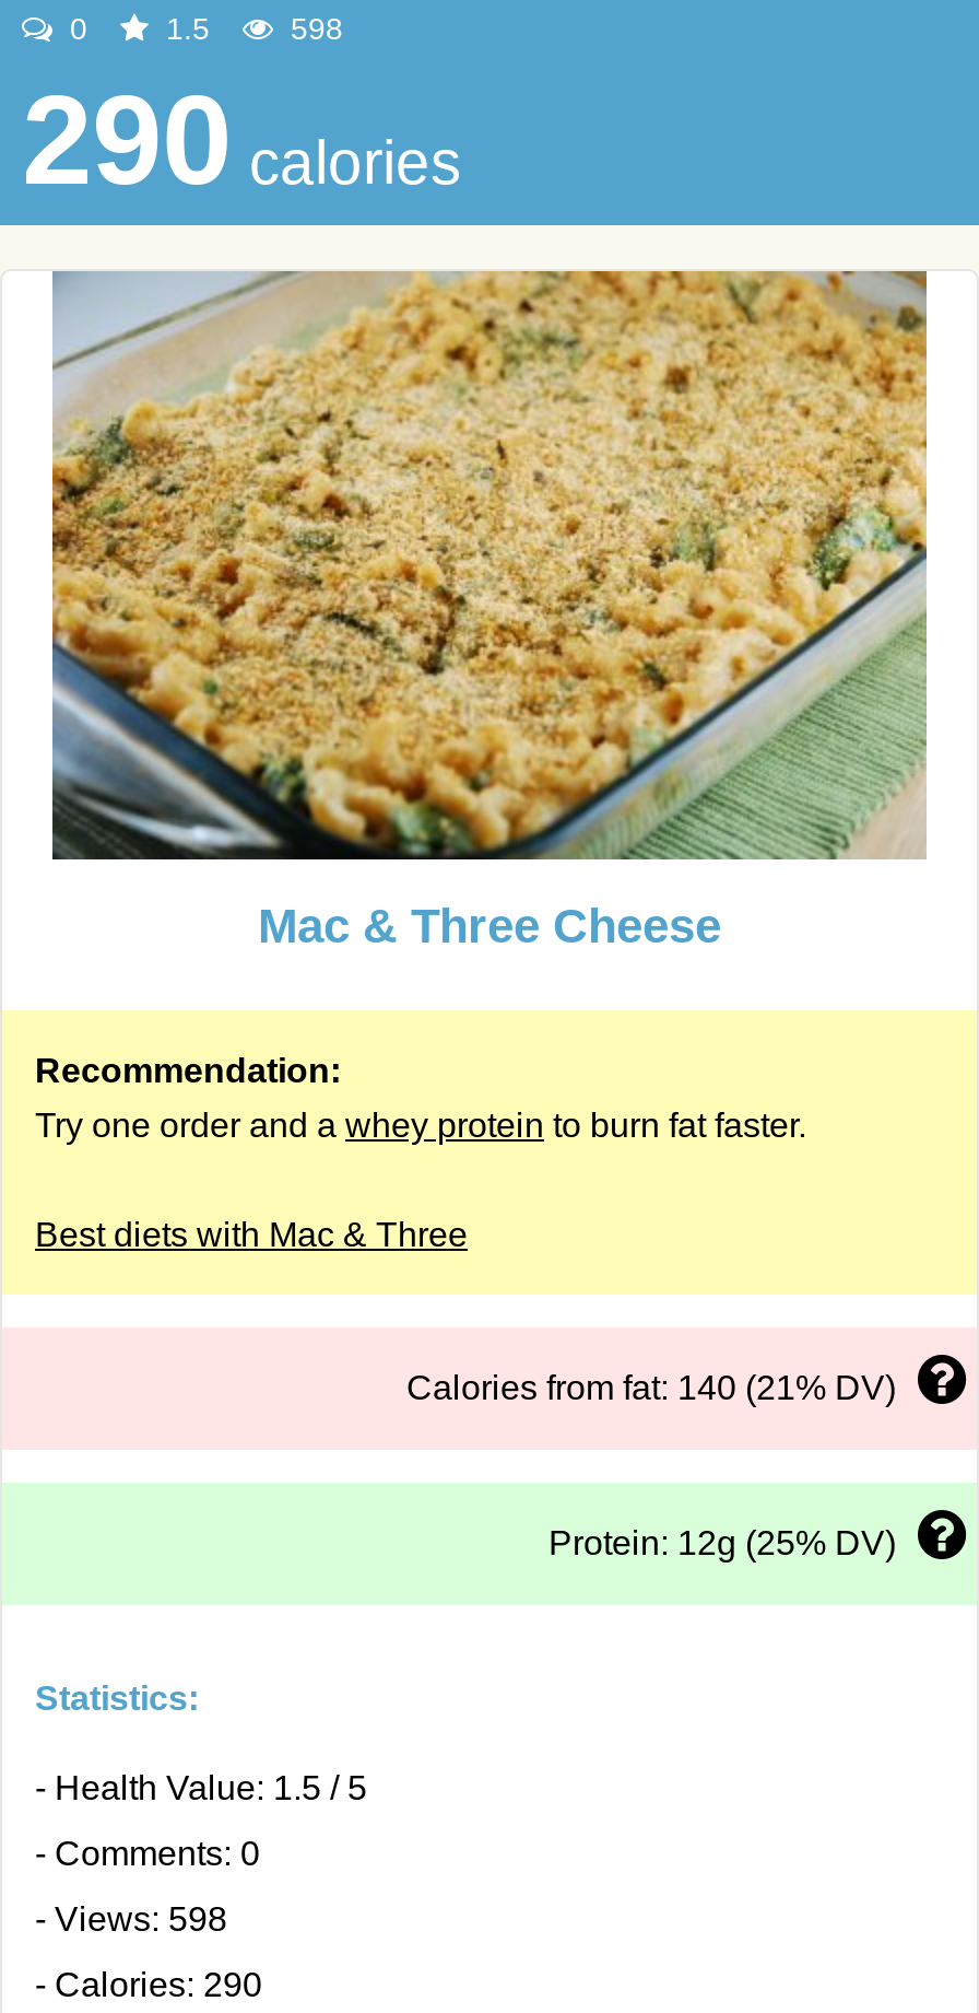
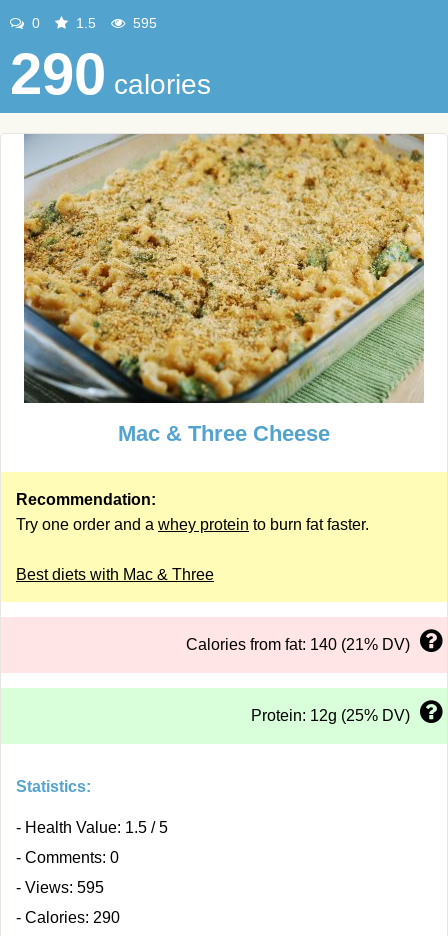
[282,11,343,46] 598 -> [129,15,157,31] 595
[35,1900,227,1938] - Views: 598 -> [16,879,104,896] - Views: 595

